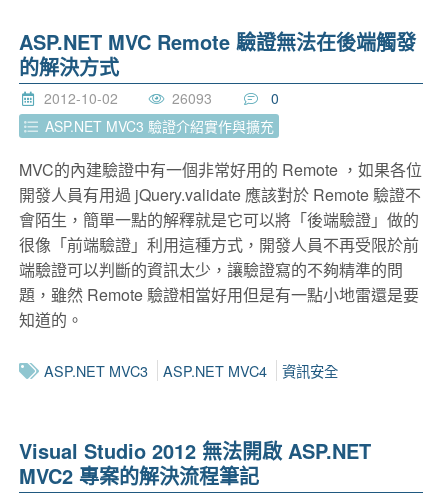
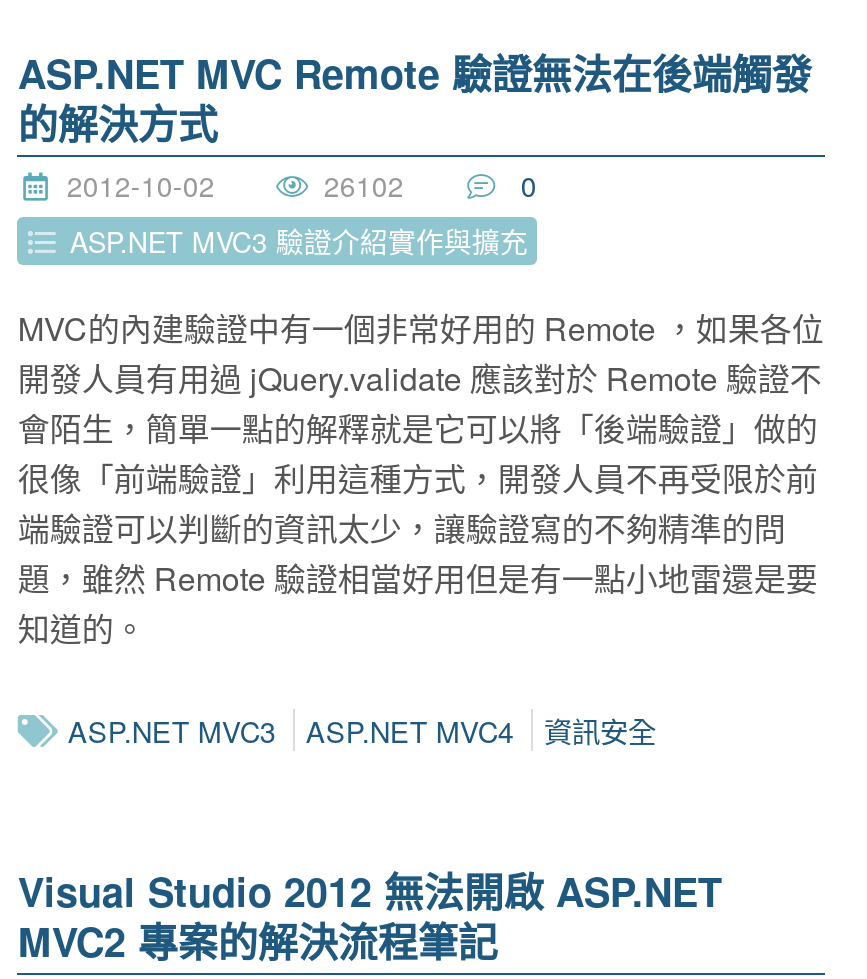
[172,88,212,108] 26093 -> [324,166,404,206] 26102

